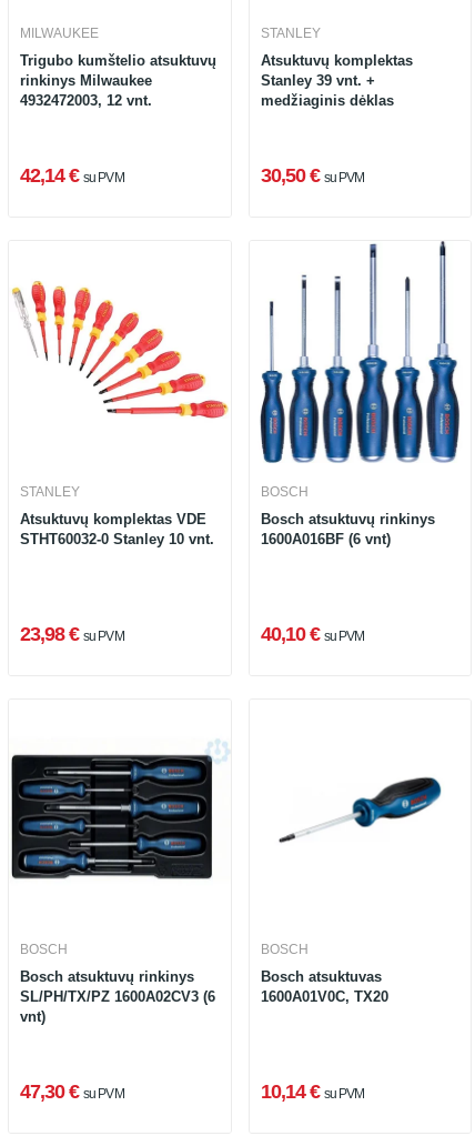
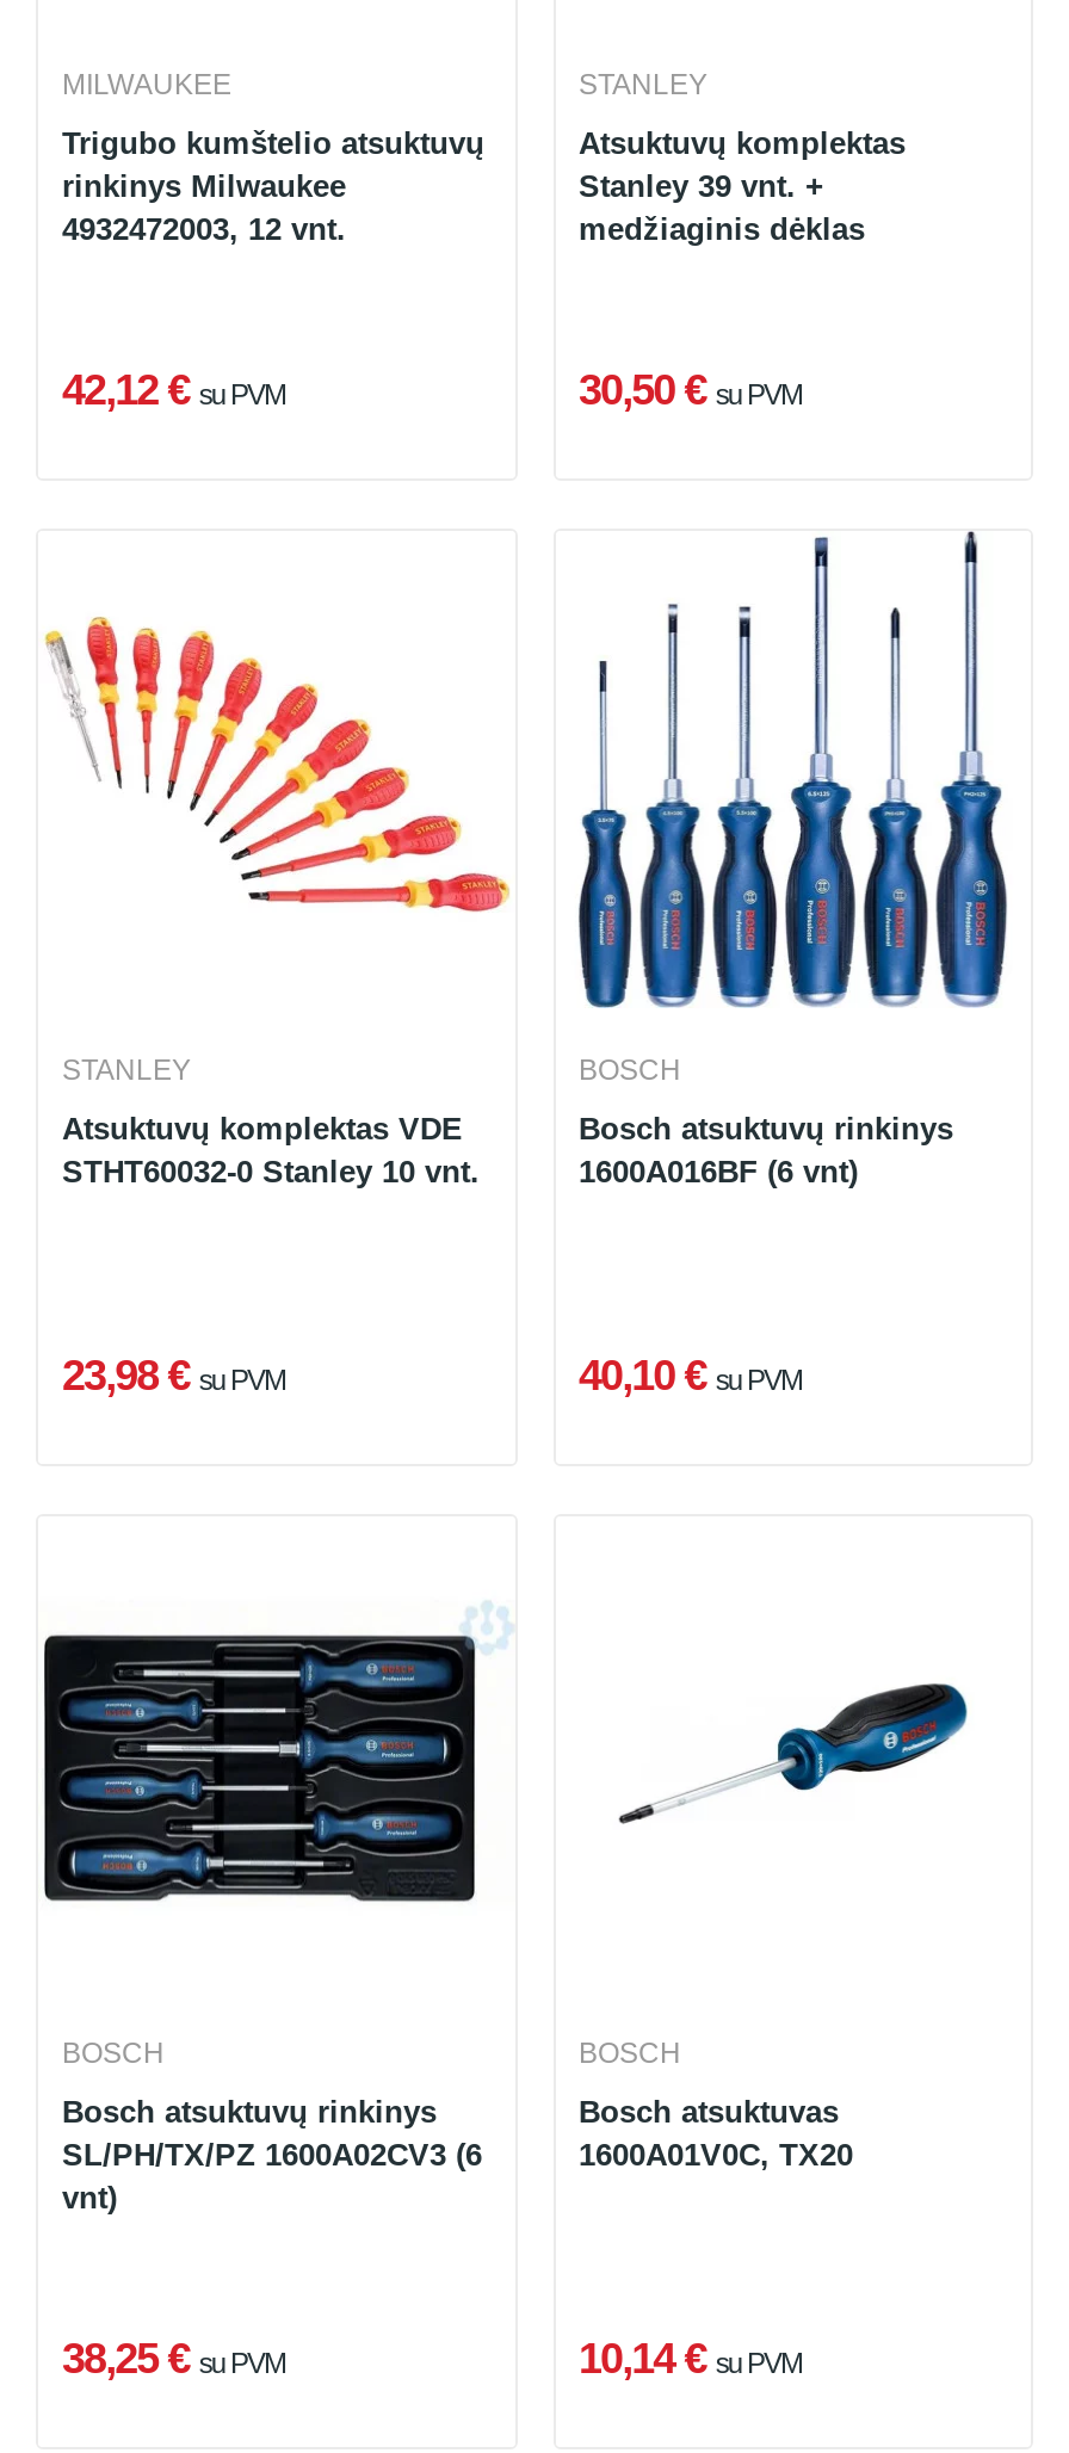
[20,164,124,187] 42,14 € su PVM -> [62,366,285,414] 42,12 € su PVM
[20,1080,124,1103] 47,30 € su PVM -> [62,2335,285,2383] 38,25 € su PVM

